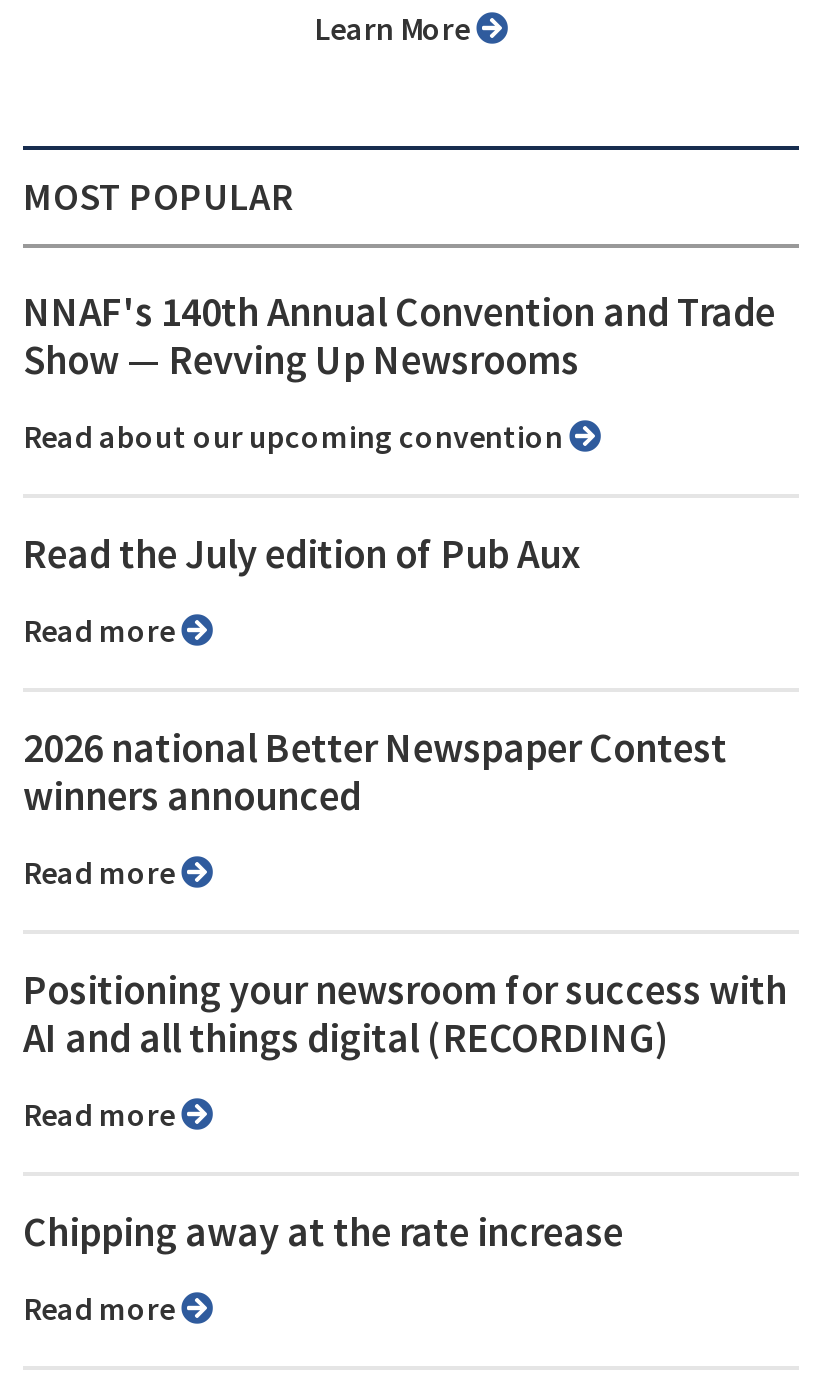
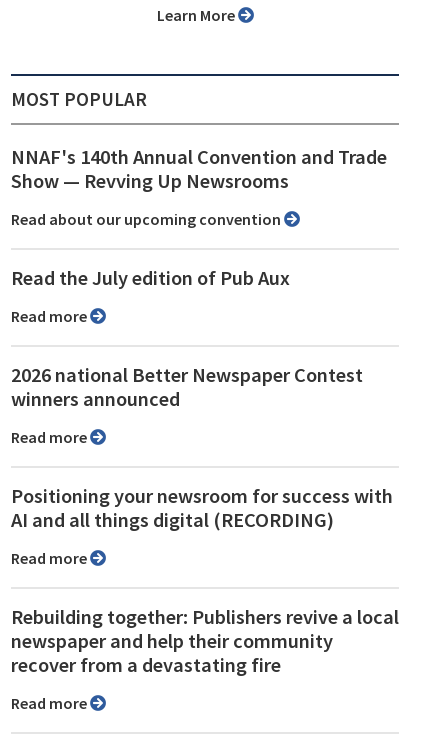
[23,1206,623,1258] Chipping away at the rate increase -> [11,604,399,678] Rebuilding together: Publishers revive a local | newspaper and help their community | recover from a devastating fire

